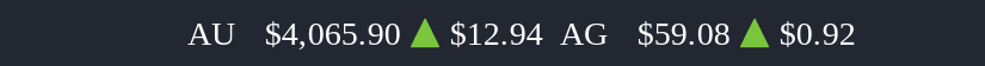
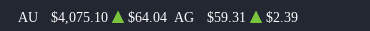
[265,16,401,52] $4,065.90 -> [51,10,108,25] $4,075.10
[450,16,607,52] $12.94 AG -> [128,10,194,25] $64.04 AG
[637,16,730,52] $59.08 -> [207,10,246,25] $59.31
[779,16,856,52] $0.92 -> [266,10,298,25] $2.39

